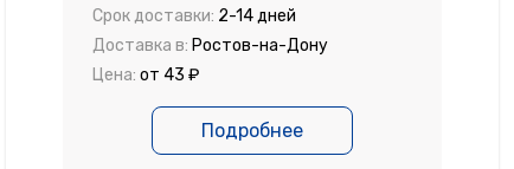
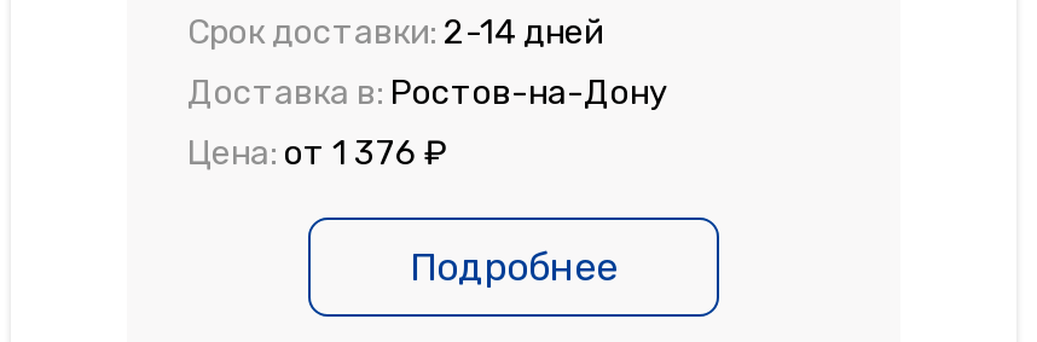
[92,65,199,85] Цена: от 43 ₽ -> [187,133,446,175] Цена: от 1 376 ₽

